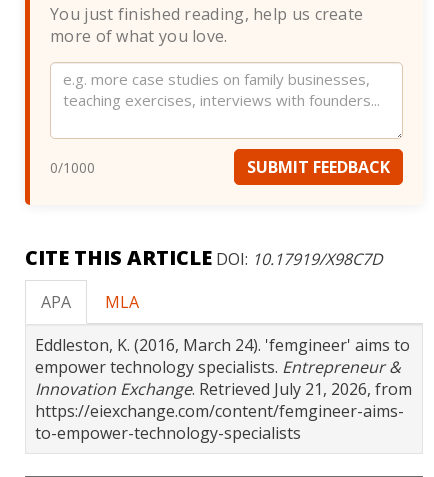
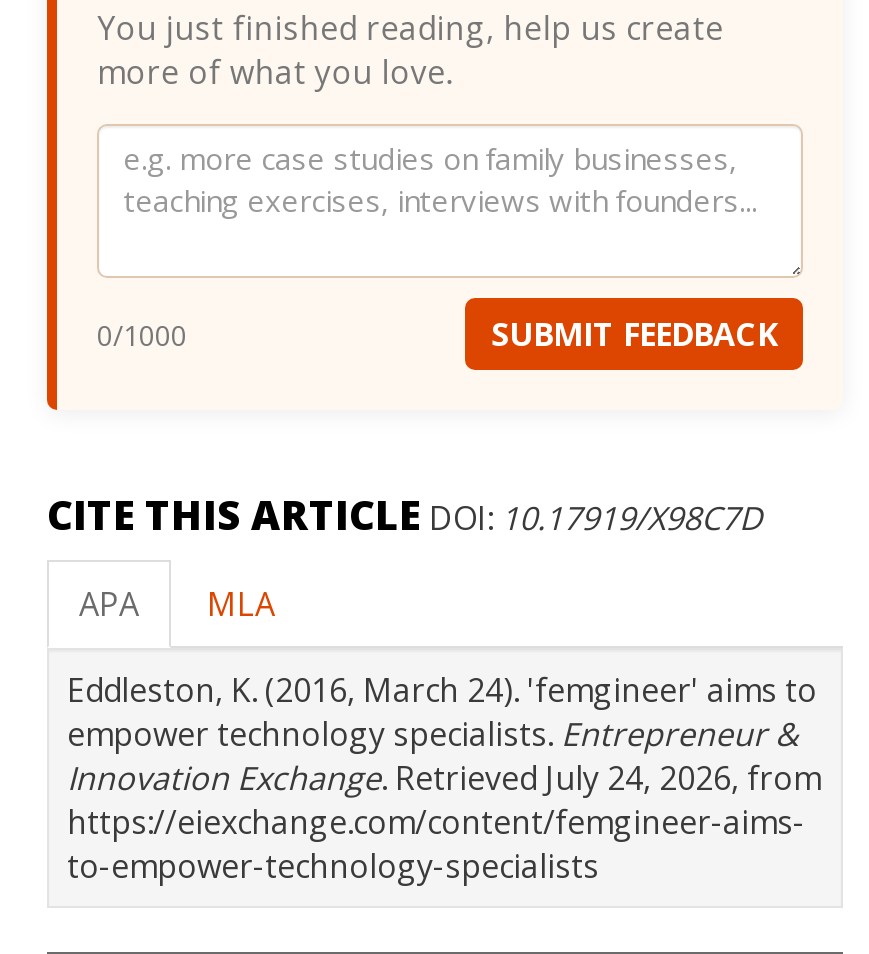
[35,378,412,400] Innovation Exchange. Retrieved July 21, 2026, from -> [67,757,821,801] Innovation Exchange. Retrieved July 24, 2026, from

